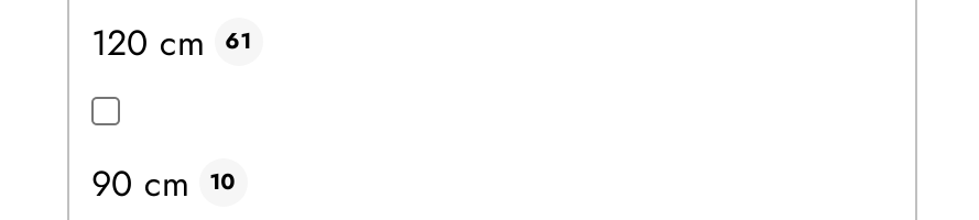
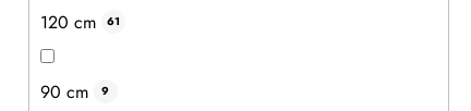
[91,158,236,209] 90 cm 10 -> [40,79,109,104] 90 cm 9

